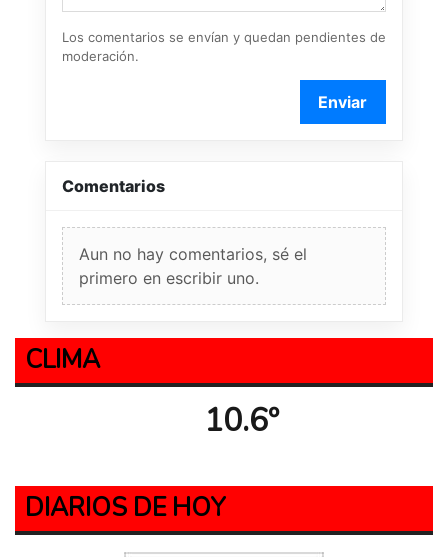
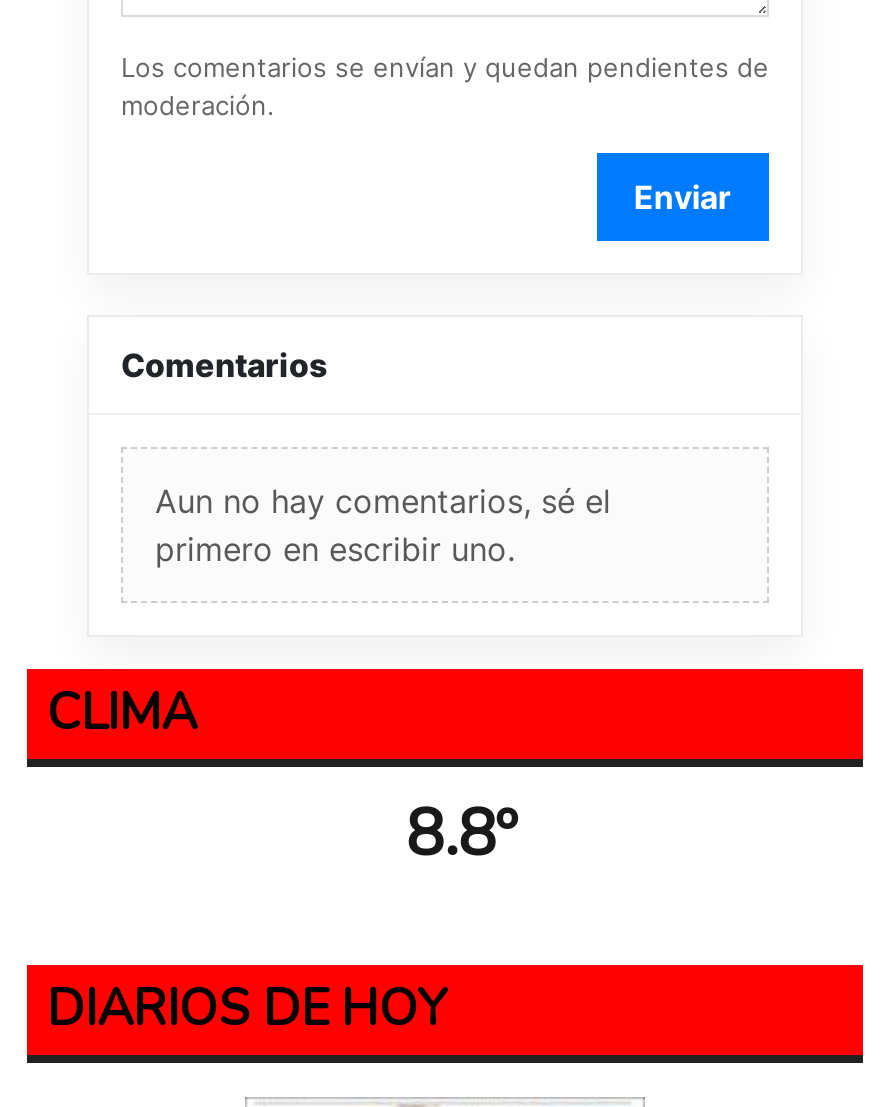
[204,399,279,442] 10.6º -> [406,790,518,876] 8.8º

